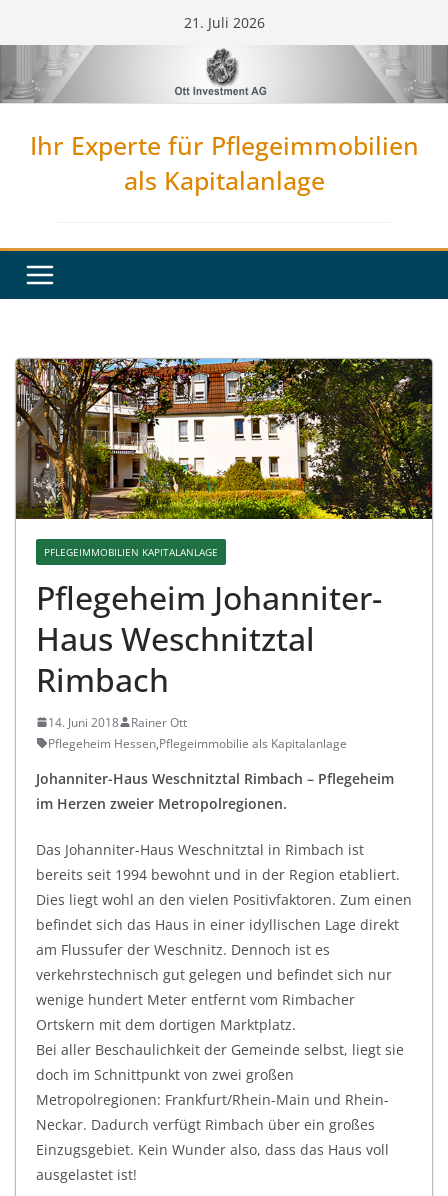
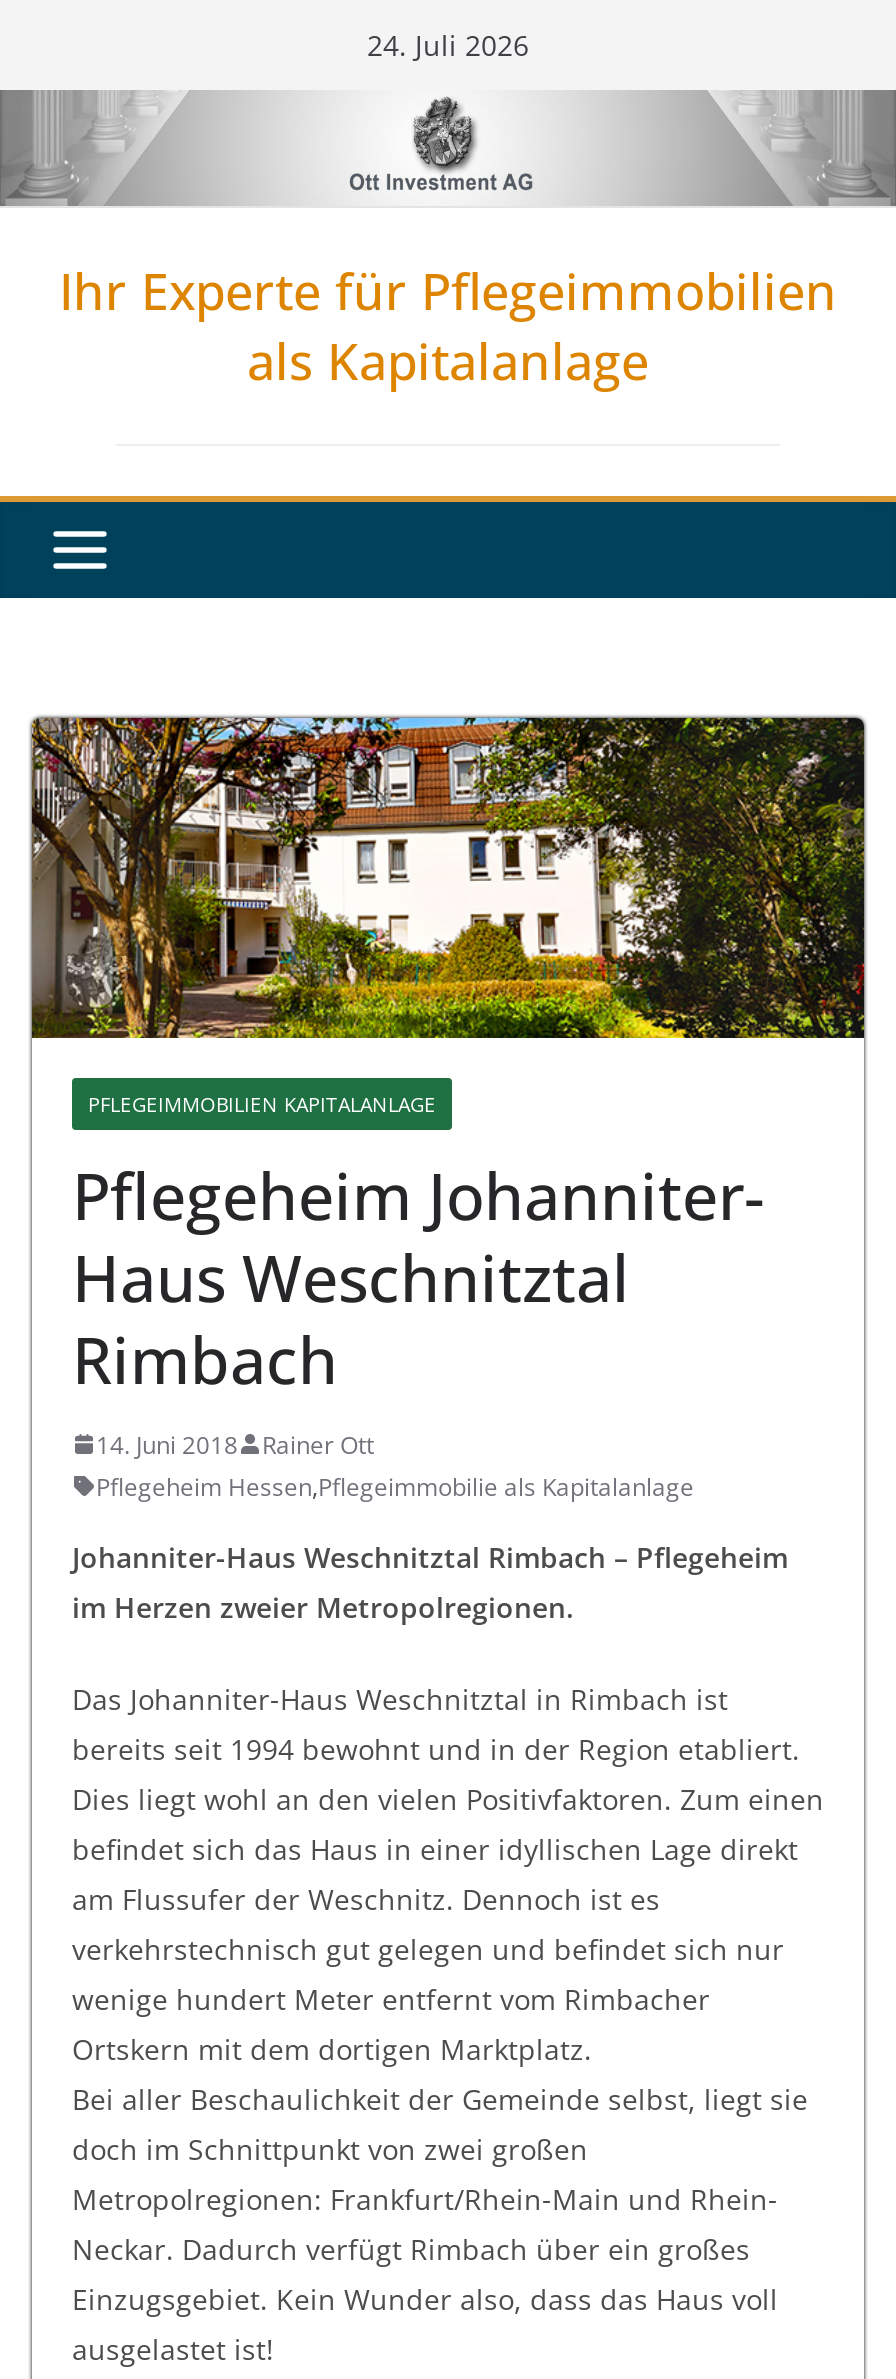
[183,13,264,32] 21. Juli 2026 -> [367,26,529,64] 24. Juli 2026

